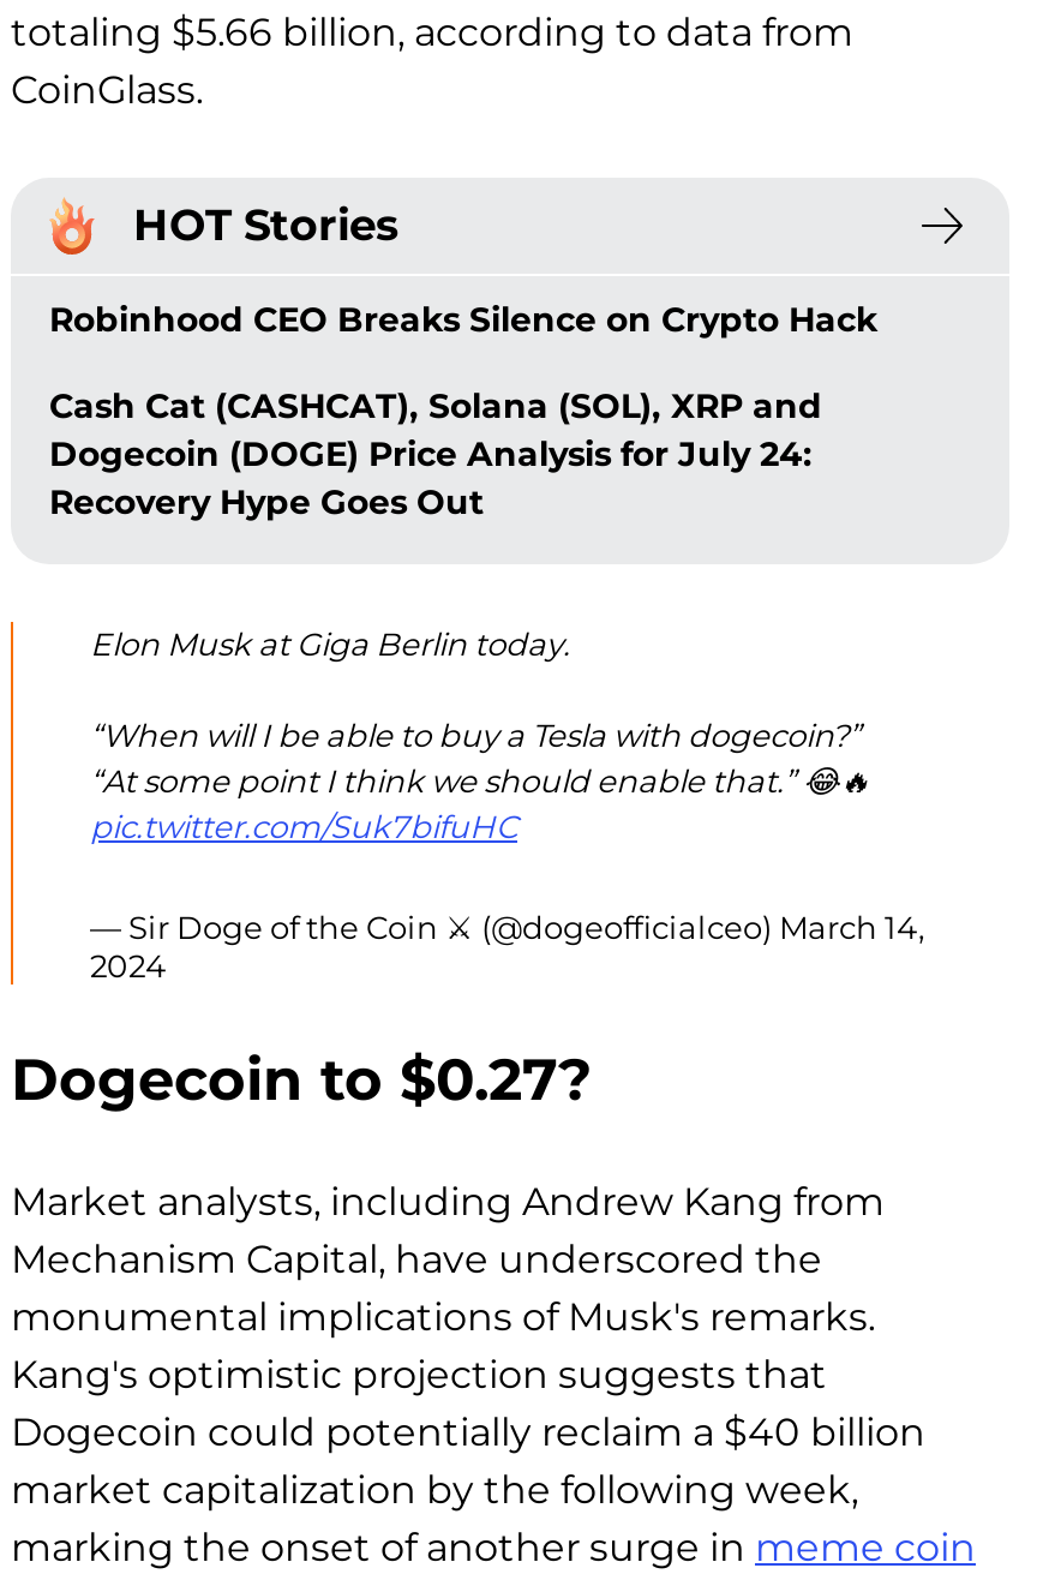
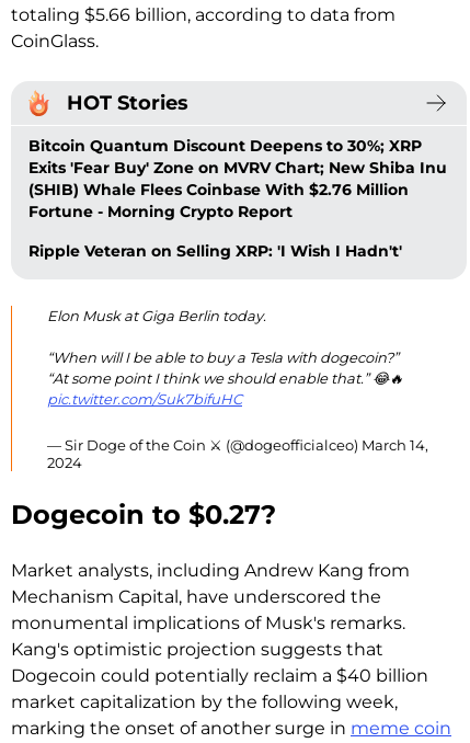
[49,298,877,341] Robinhood CEO Breaks Silence on Crypto Hack -> [28,136,447,221] Bitcoin Quantum Discount Deepens to 30%; XRP | Exits 'Fear Buy' Zone on MVRV Chart; New Shiba Inu | (SHIB) Whale Flees Coinbase With $2.76 Million | Fortune - Morning Crypto Report
[49,384,822,523] Cash Cat (CASHCAT), Solana (SOL), XRP and | Dogecoin (DOGE) Price Analysis for July 24: | Recovery Hype Goes Out -> [28,241,402,261] Ripple Veteran on Selling XRP: 'I Wish I Hadn't'

